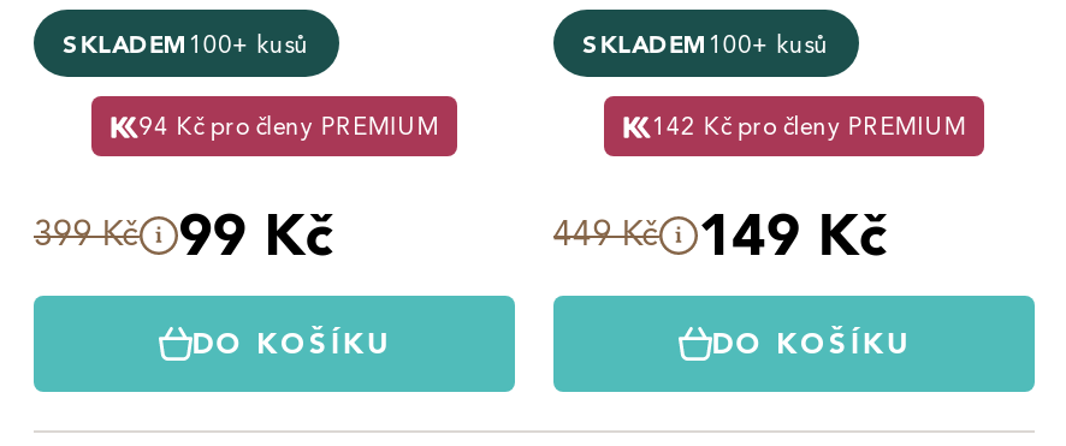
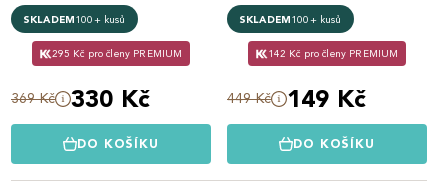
[139,111,439,142] 94 Kč pro členy PREMIUM -> [52,47,182,60] 295 Kč pro členy PREMIUM
[178,200,334,269] 99 Kč -> [71,84,150,113] 330 Kč
[34,214,140,255] 399 Kč -> [11,90,55,107] 369 Kč

